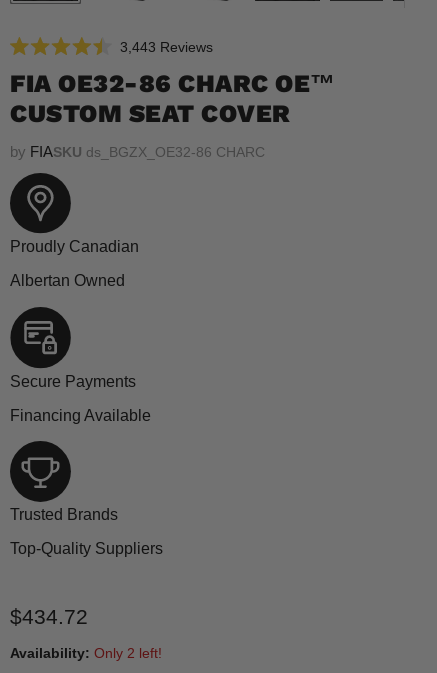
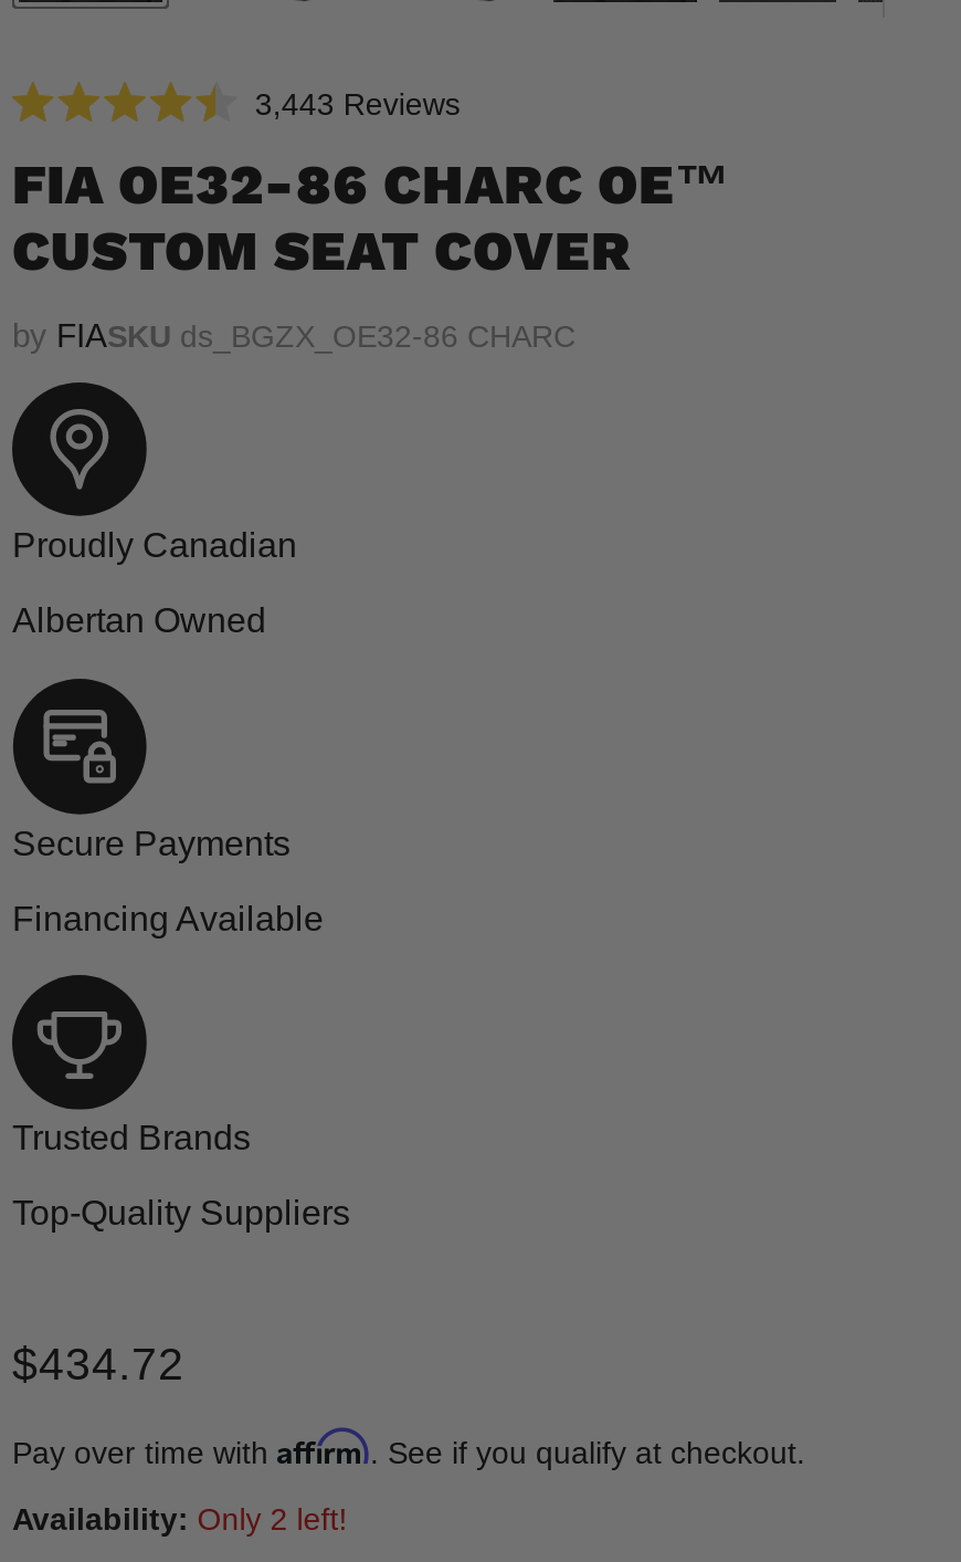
none -> [12,1429,805,1471] Pay over time with Affirm. See if you qualify at checkout.

